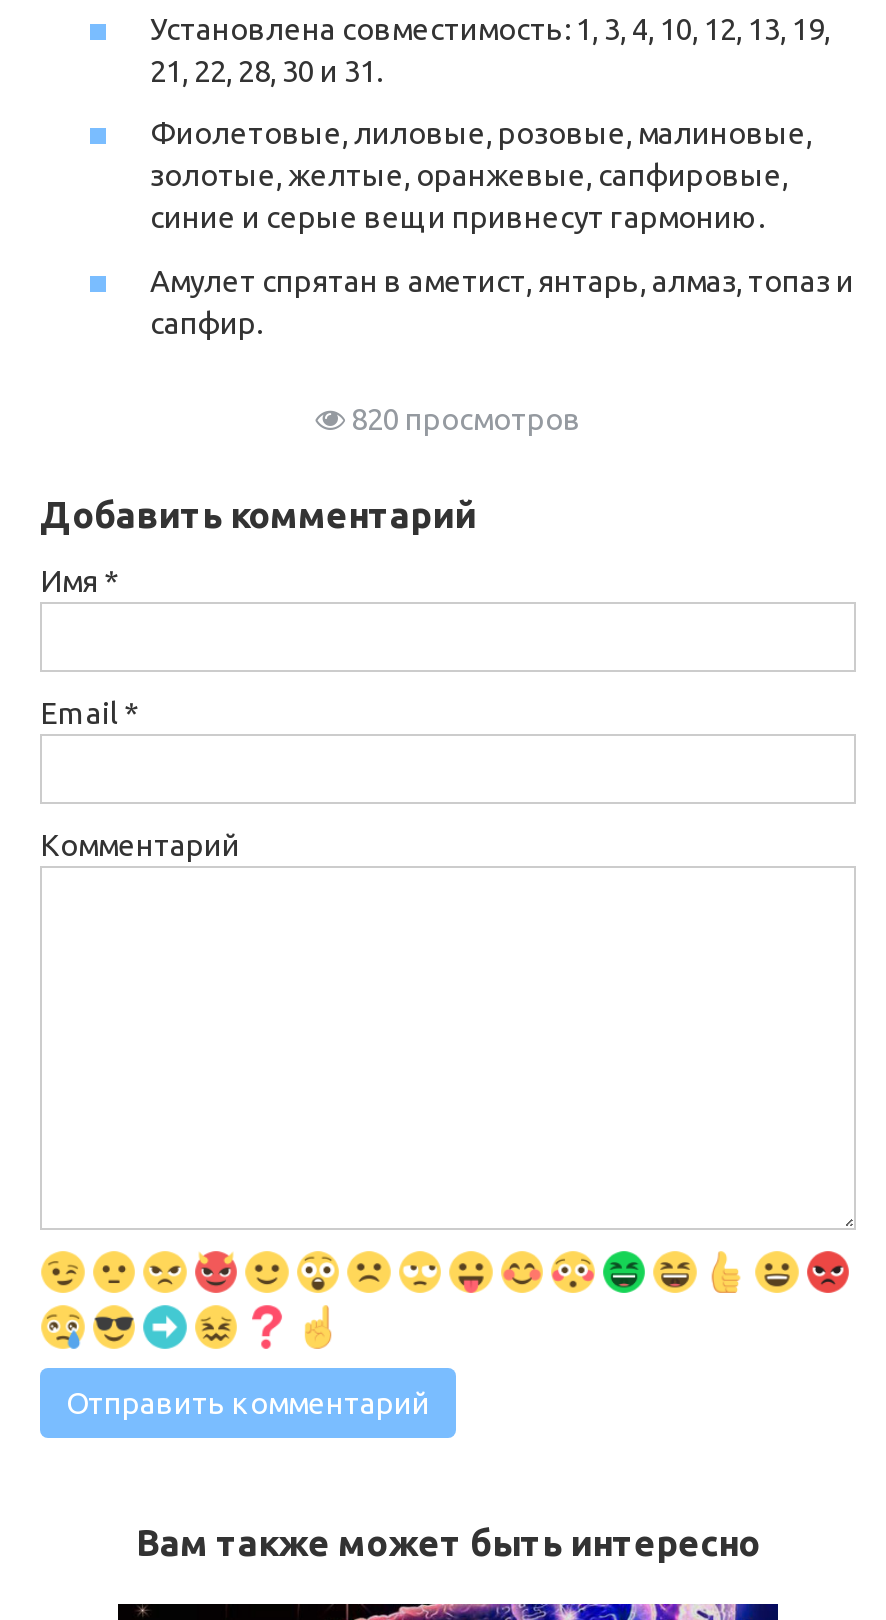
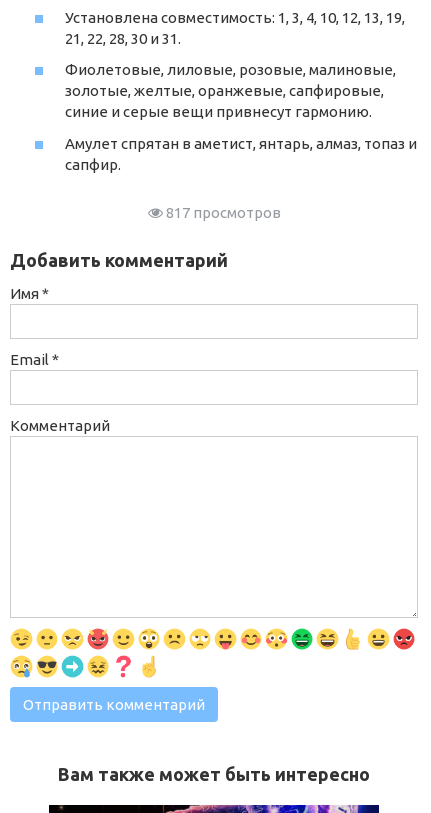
[345,401,581,435] 820 просмотров -> [162,203,280,220] 817 просмотров

